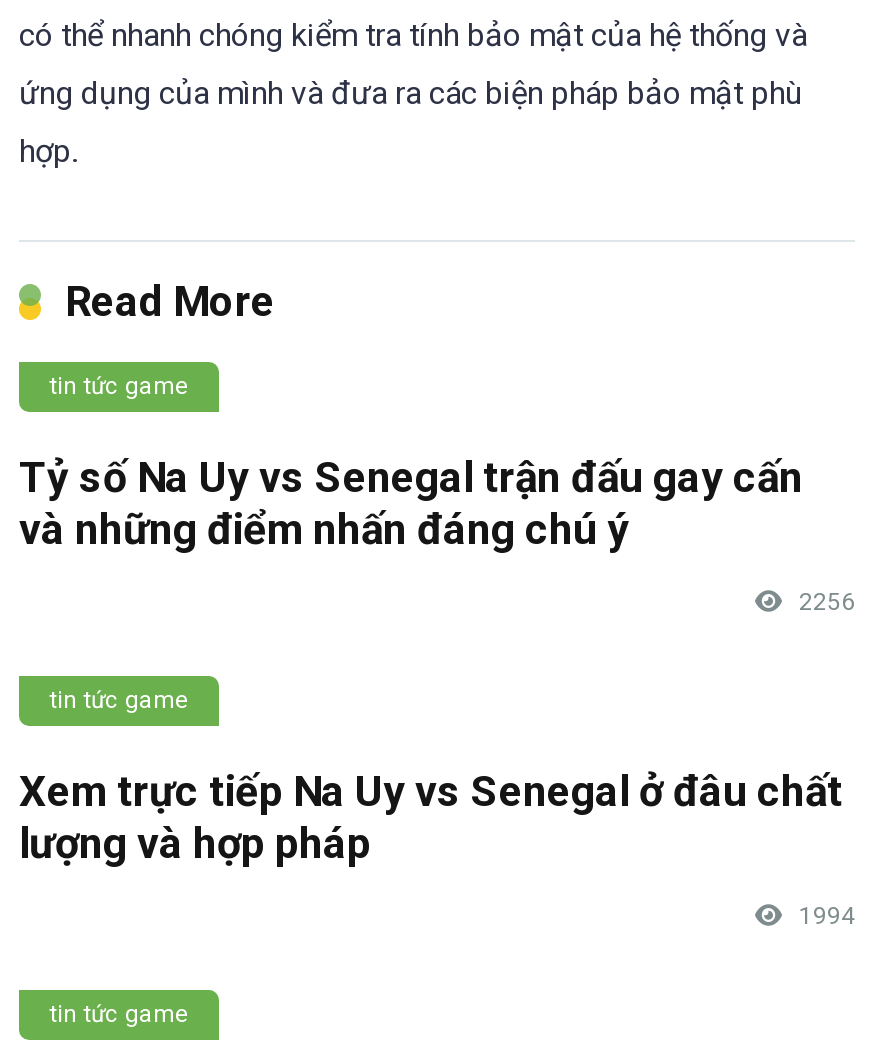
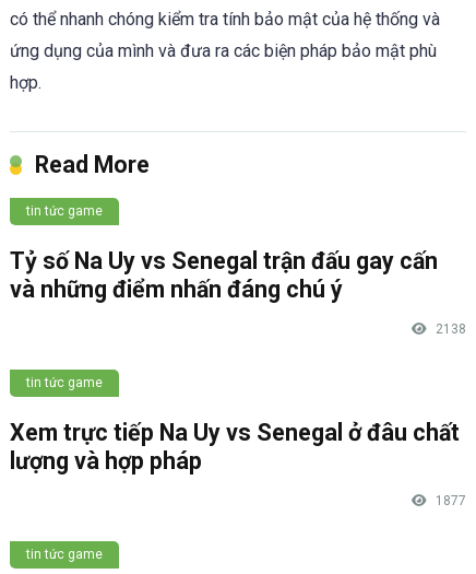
[793,587,855,615] 2256 -> [432,321,466,336] 2138
[793,901,855,929] 1994 -> [432,493,466,508] 1877

